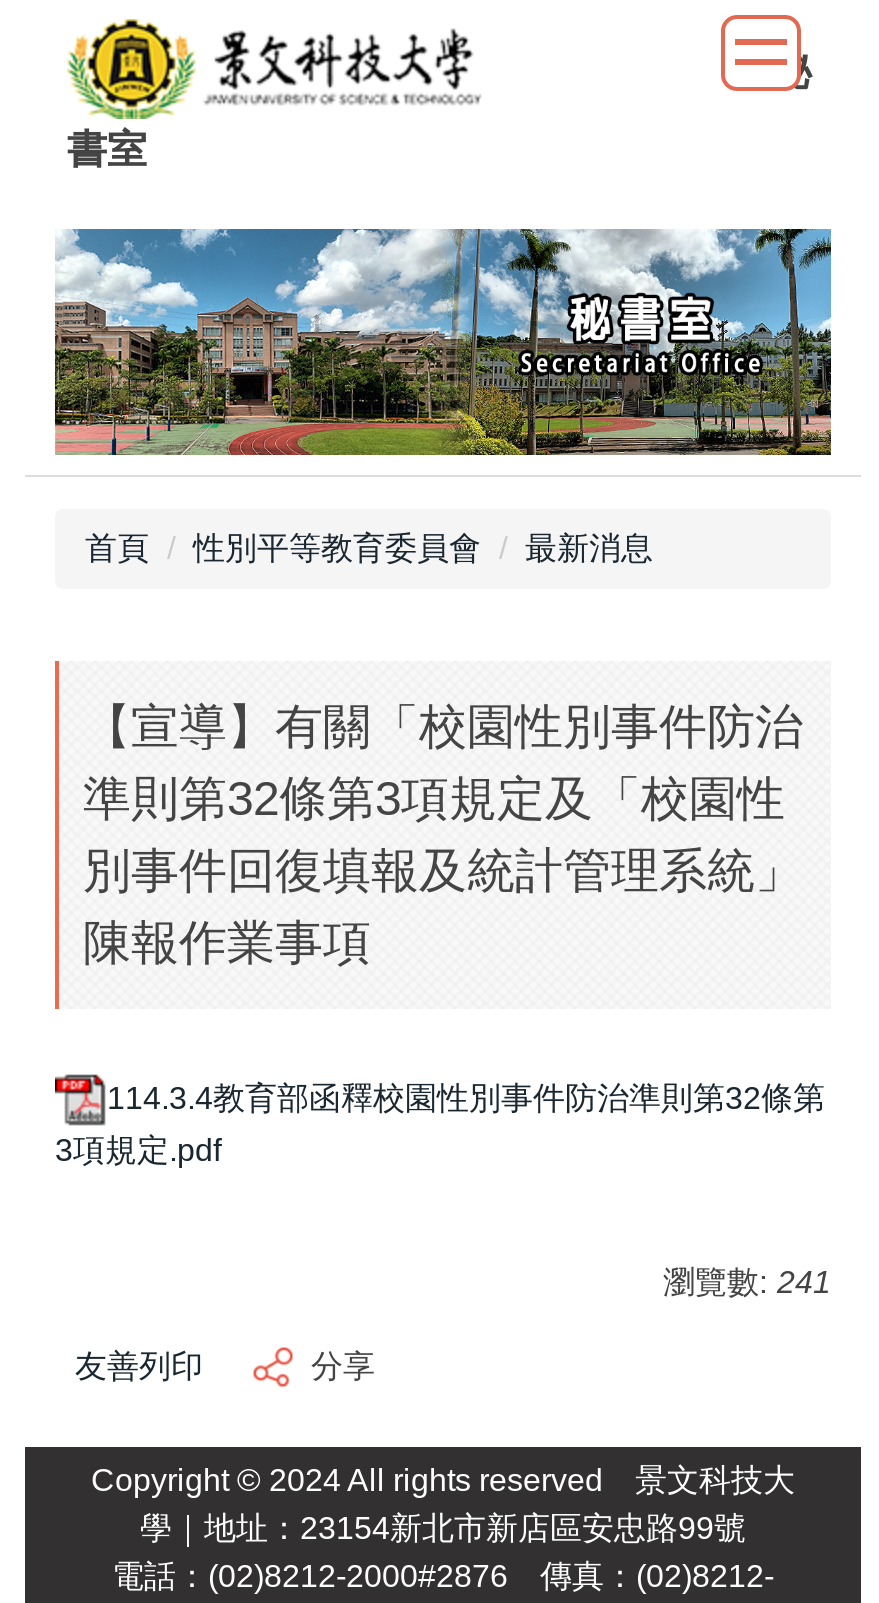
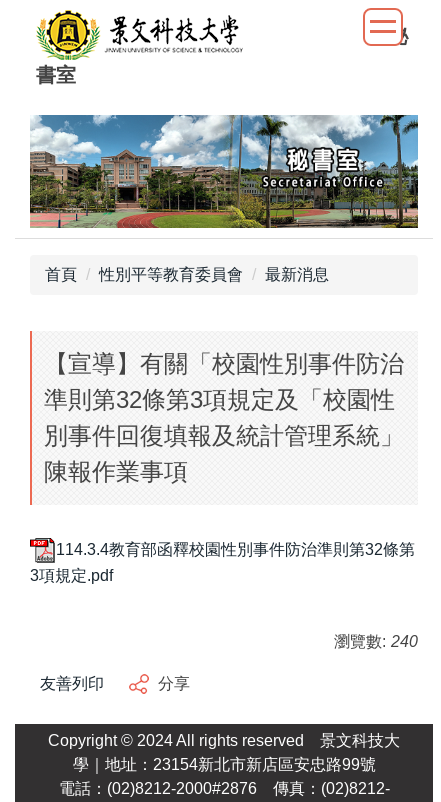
[663,1265,831,1299] 瀏覽數: 241 -> [334,633,418,650] 瀏覽數: 240

